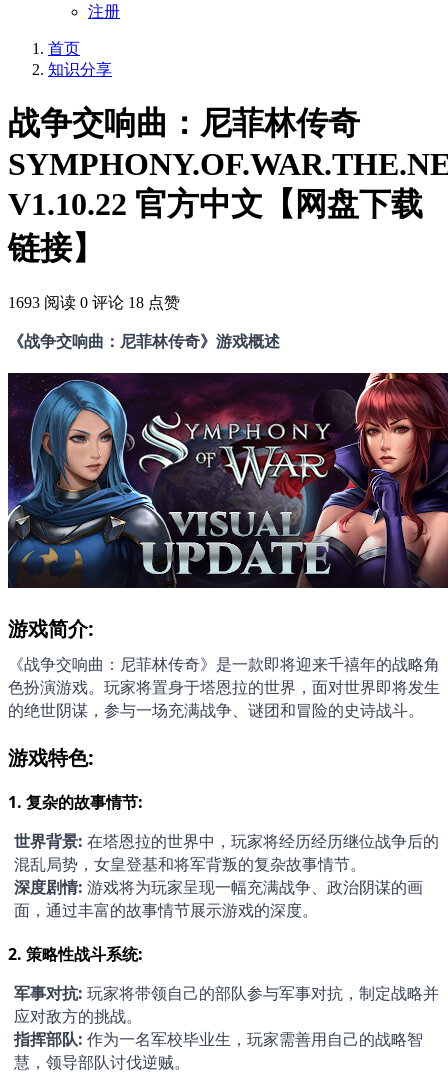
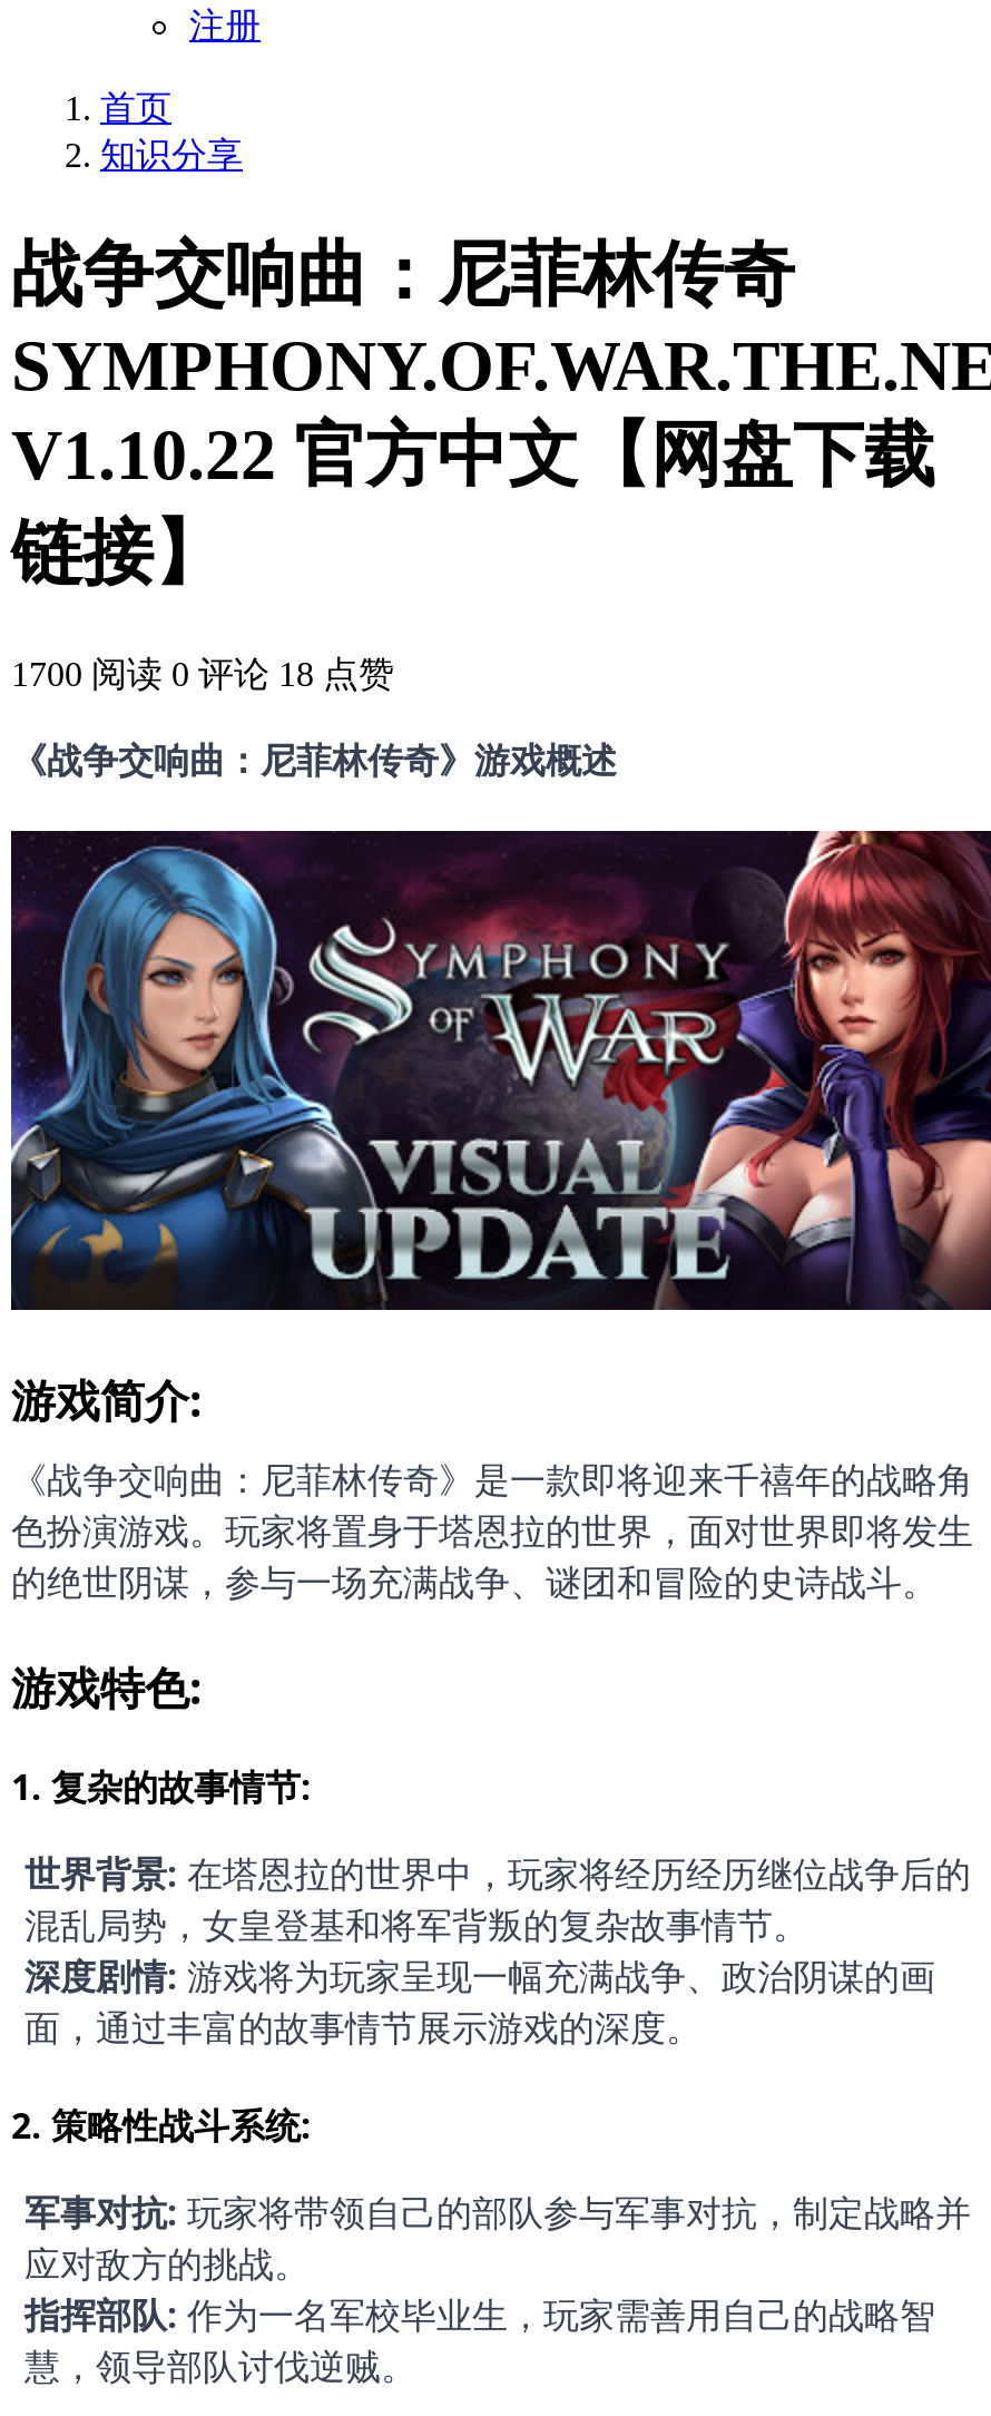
[8,294,180,311] 1693 阅读0 评论18 点赞 -> [11,655,394,693] 1700 阅读0 评论18 点赞

